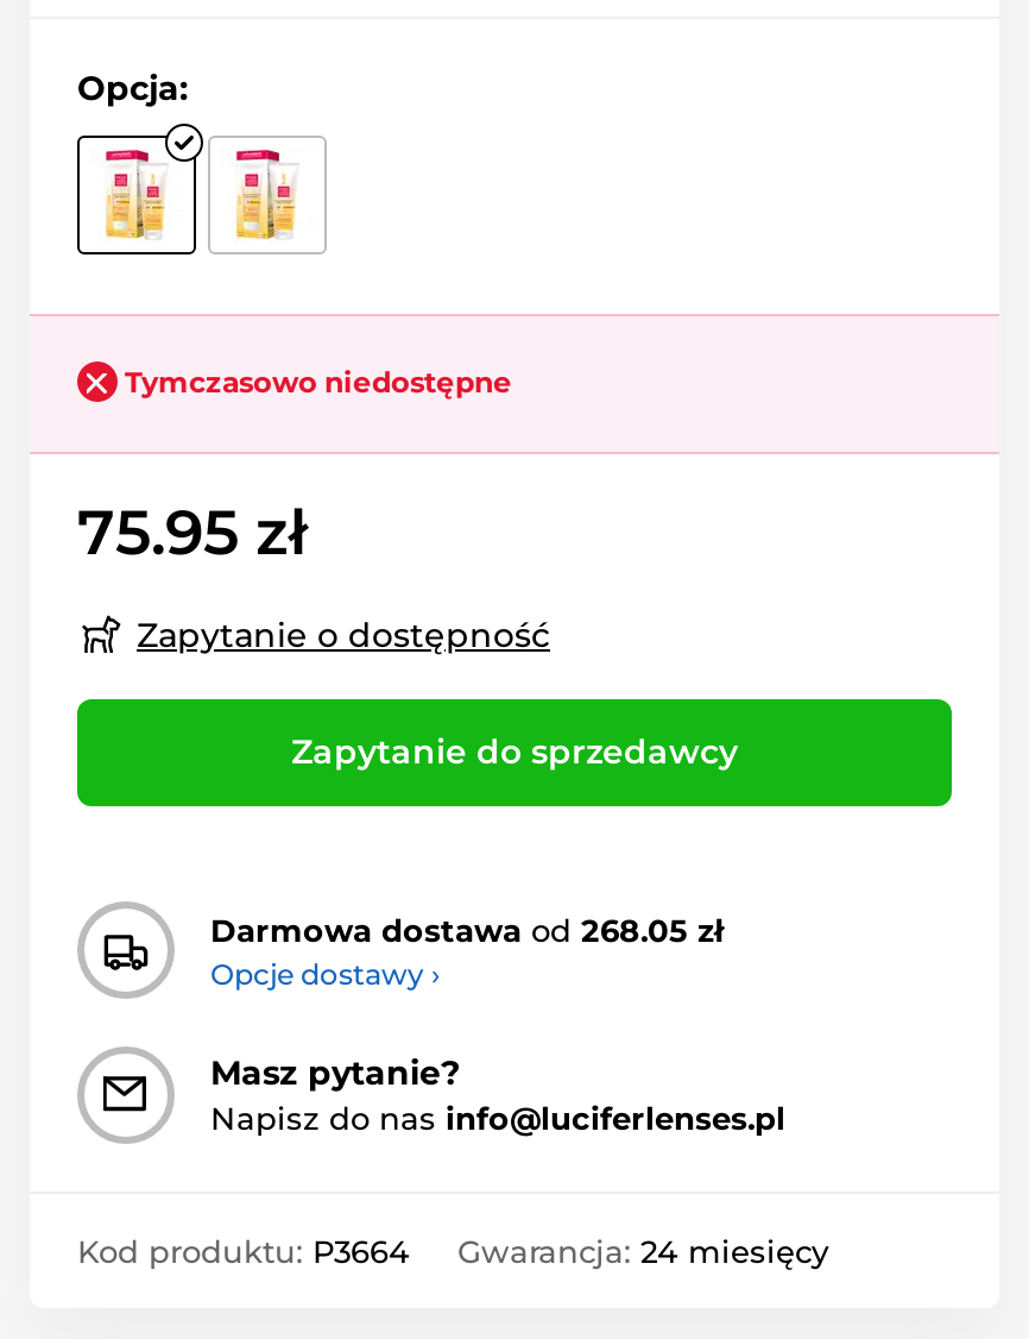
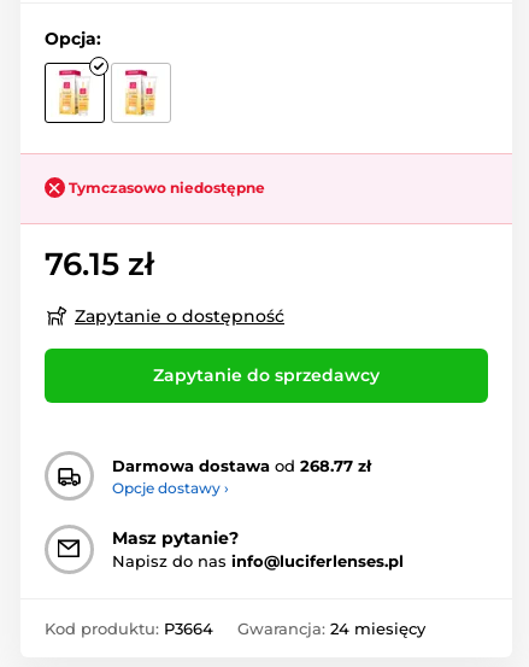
[77,495,308,571] 75.95 zł -> [45,245,154,284] 76.15 zł
[210,911,724,949] Darmowa dostawa od 268.05 zł -> [112,456,371,475] Darmowa dostawa od 268.77 zł

